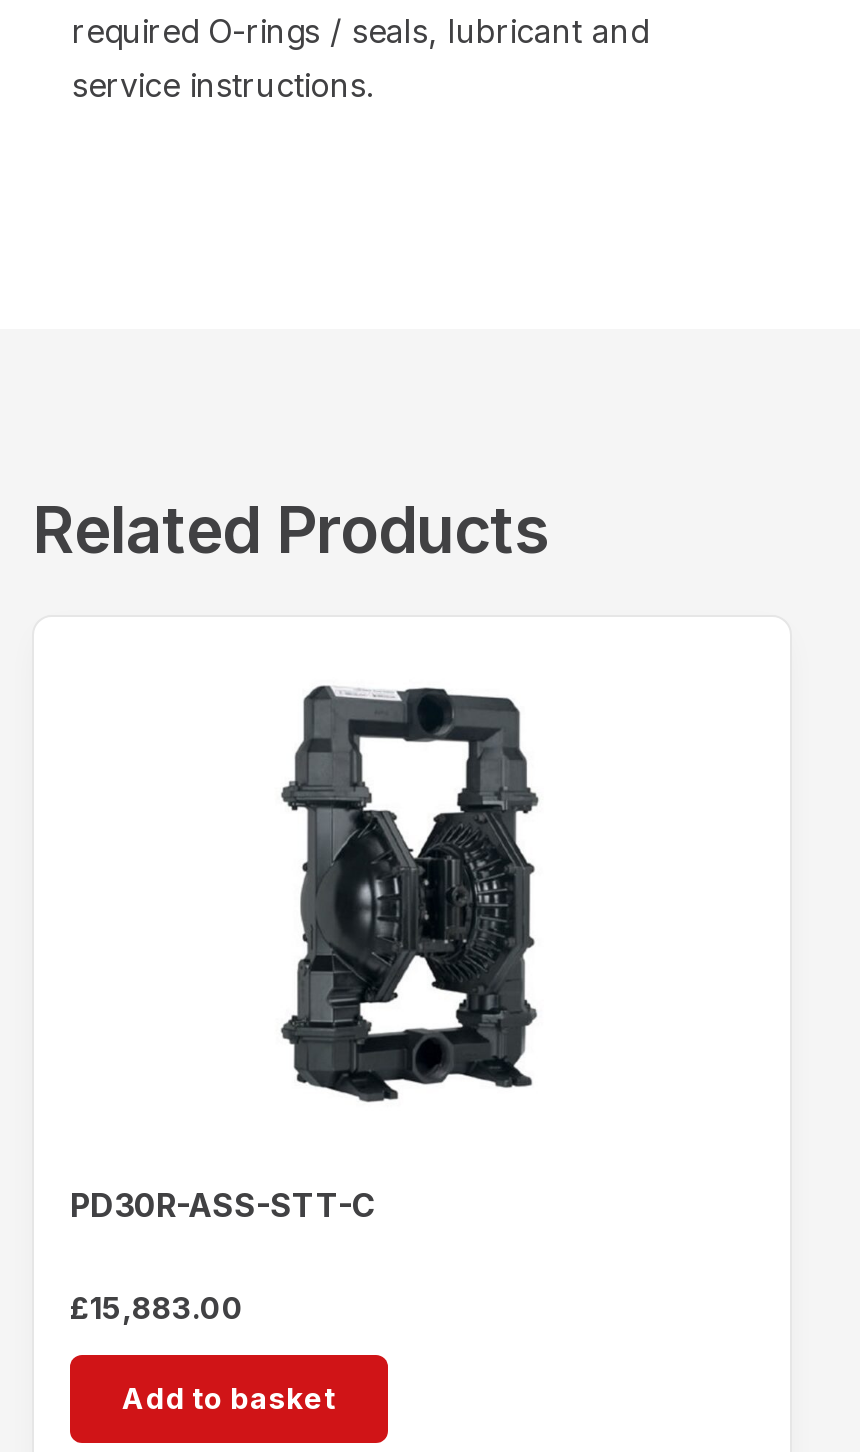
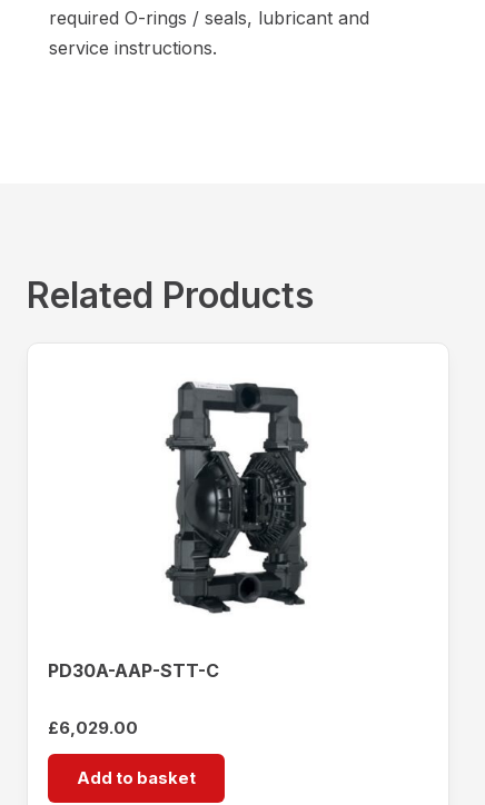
[70,1186,378,1226] PD30R-ASS-STT-C -> [48,660,220,682] PD30A-AAP-STT-C
[70,1290,244,1328] £15,883.00 -> [48,717,138,739] £6,029.00

